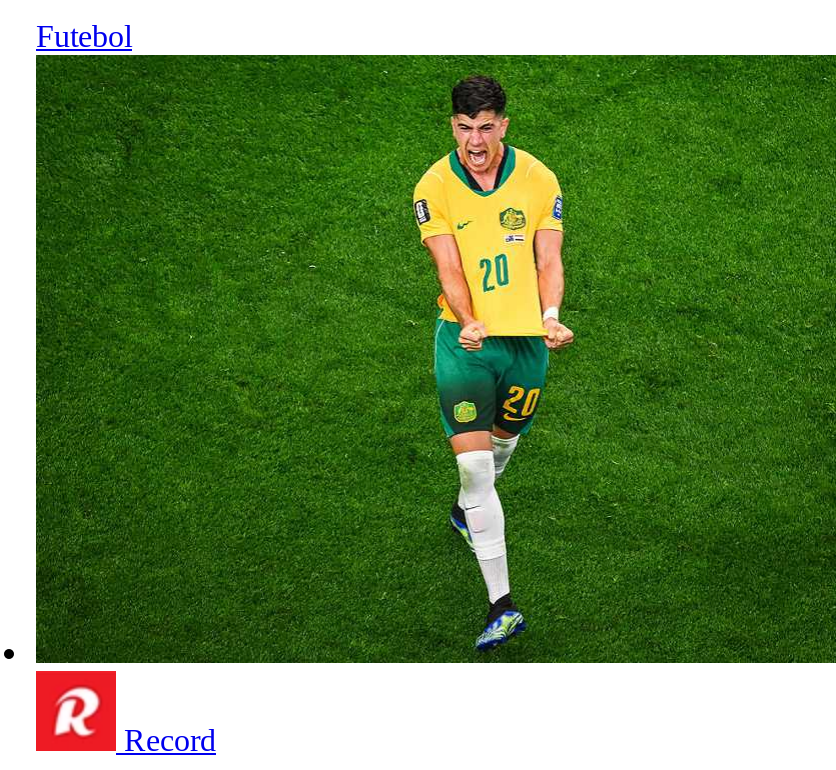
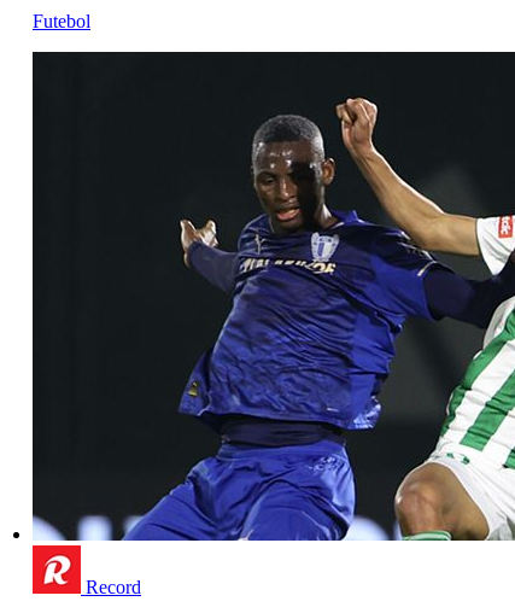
[36,52,830,672] [image] -> [31,51,511,542] [image]

